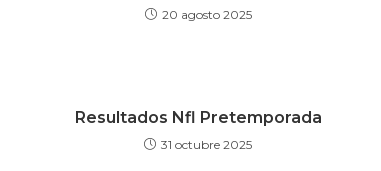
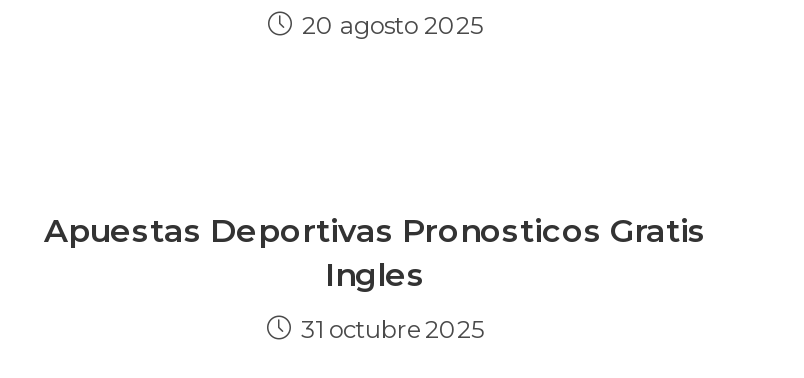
[74,108,321,127] Resultados Nfl Pretemporada -> [44,212,706,294] Apuestas Deportivas Pronosticos Gratis | Ingles

